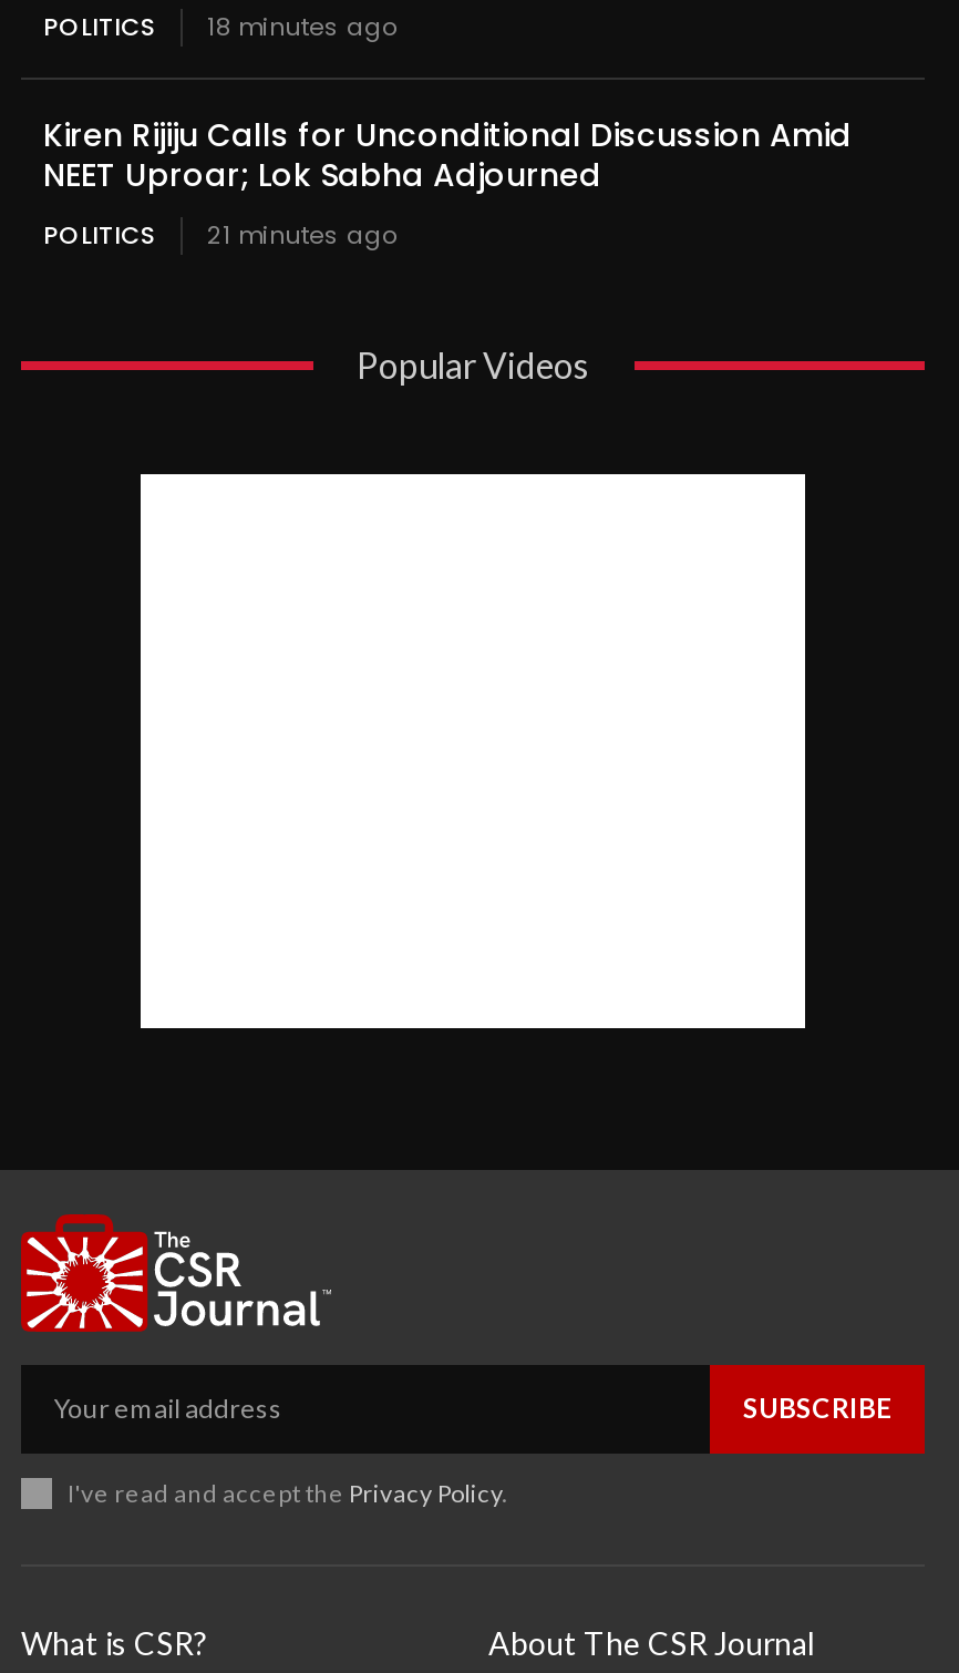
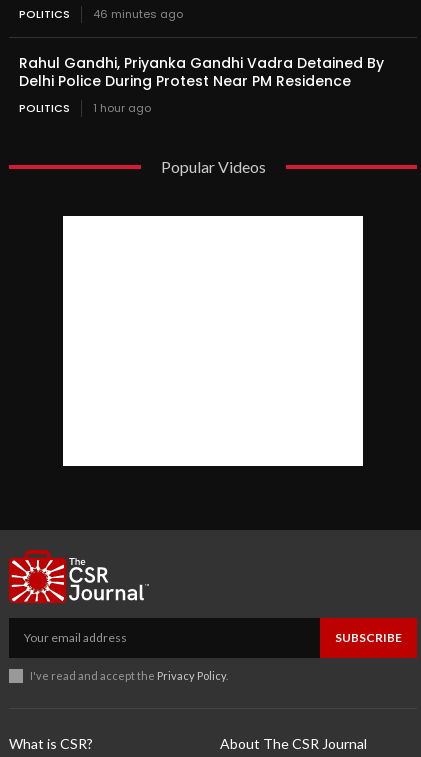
[43,10,398,45] POLITICS 18 minutes ago -> [19,6,183,22] POLITICS 46 minutes ago
[43,114,852,198] Kiren Rijiju Calls for Unconditional Discussion Amid | NEET Uproar; Lok Sabha Adjourned -> [19,53,384,91] Rahul Gandhi, Priyanka Gandhi Vadra Detained By | Delhi Police During Protest Near PM Residence
[43,218,398,253] POLITICS 21 minutes ago -> [19,100,151,116] POLITICS 1 hour ago

